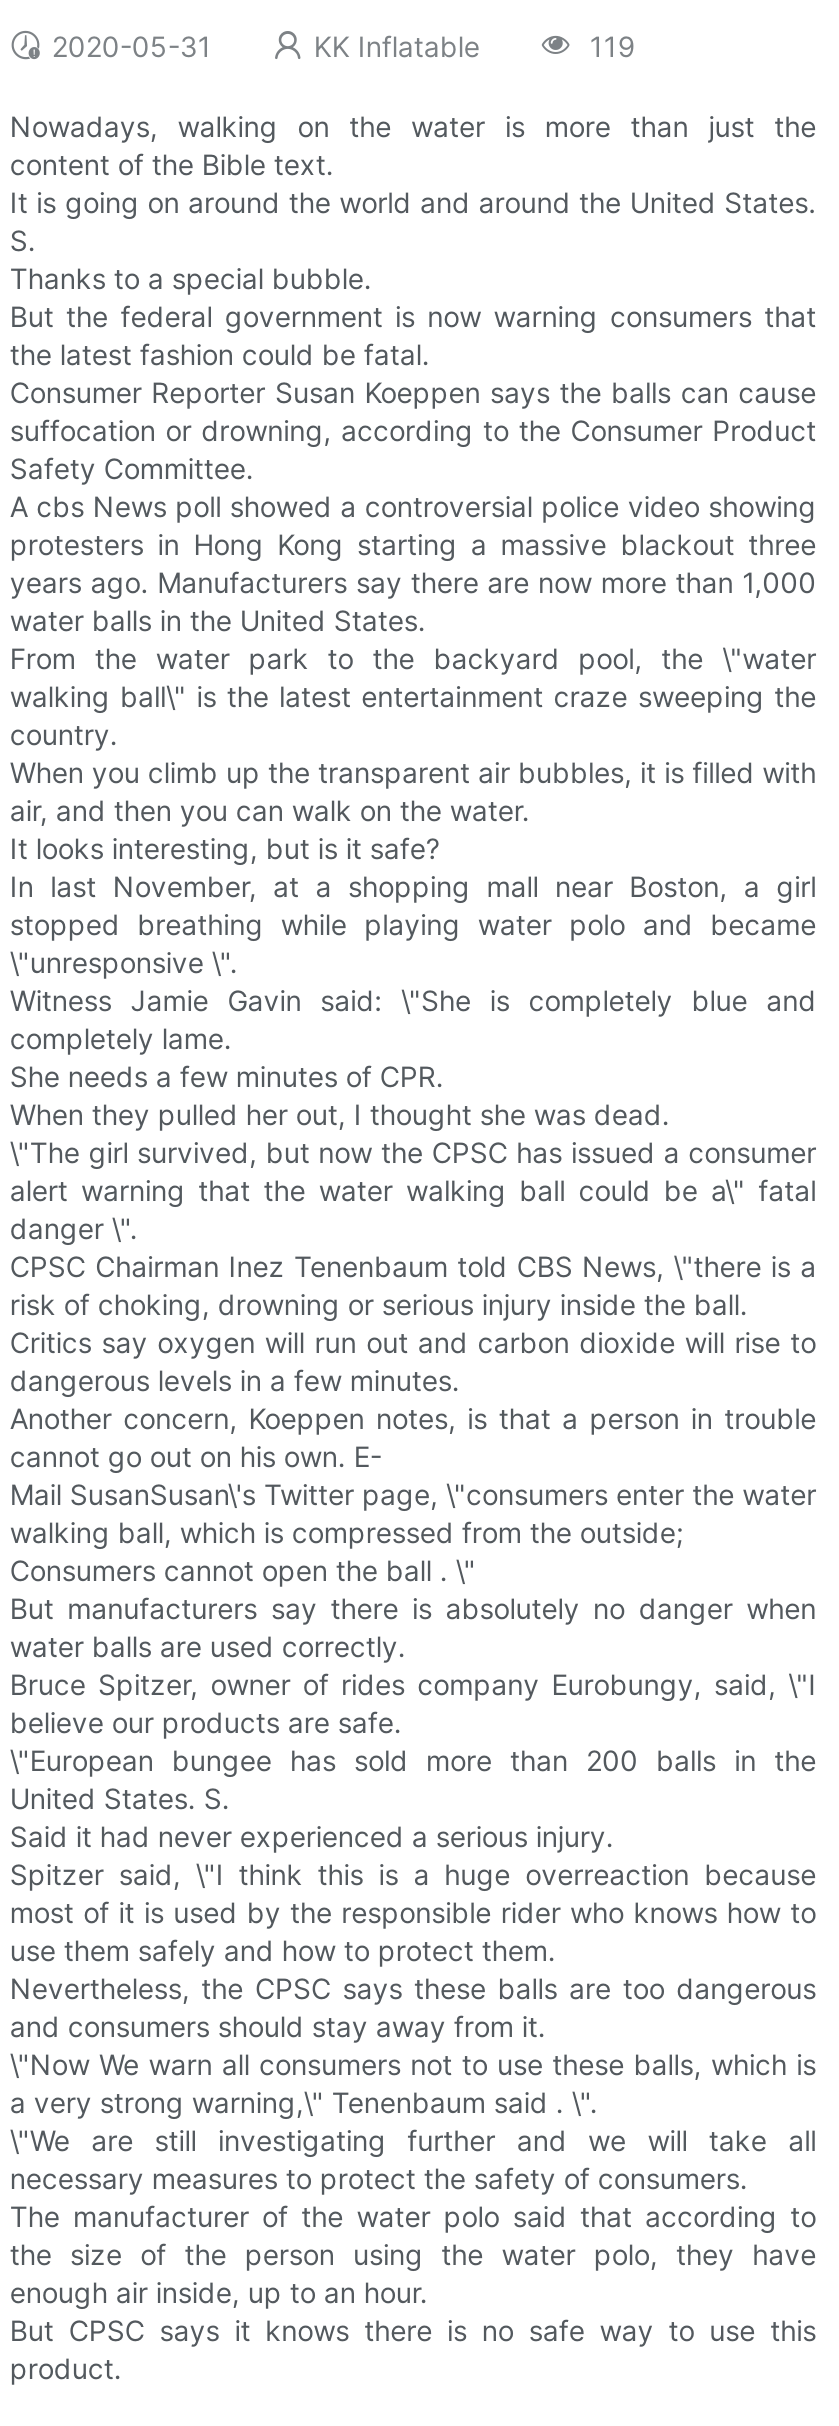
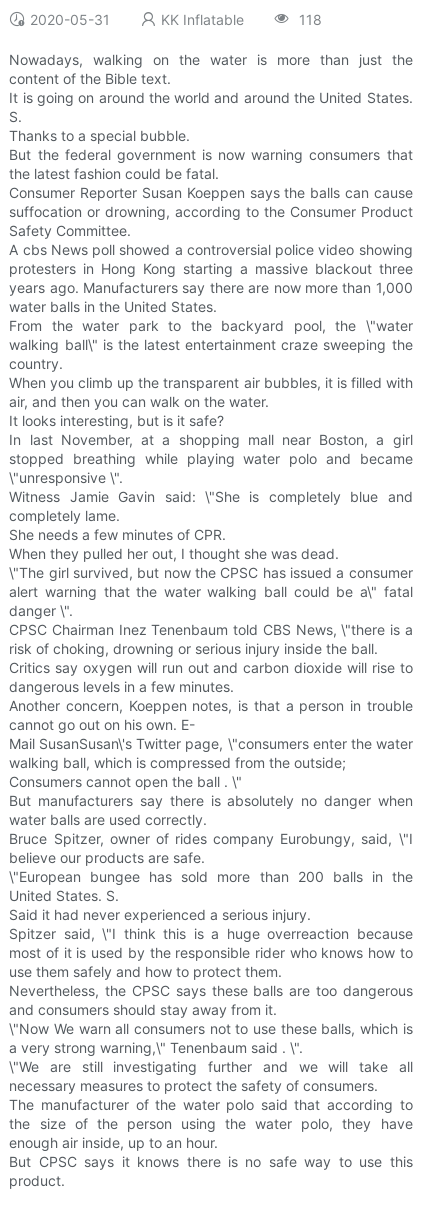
[590,30,636,64] 119 -> [299,11,322,28] 118

